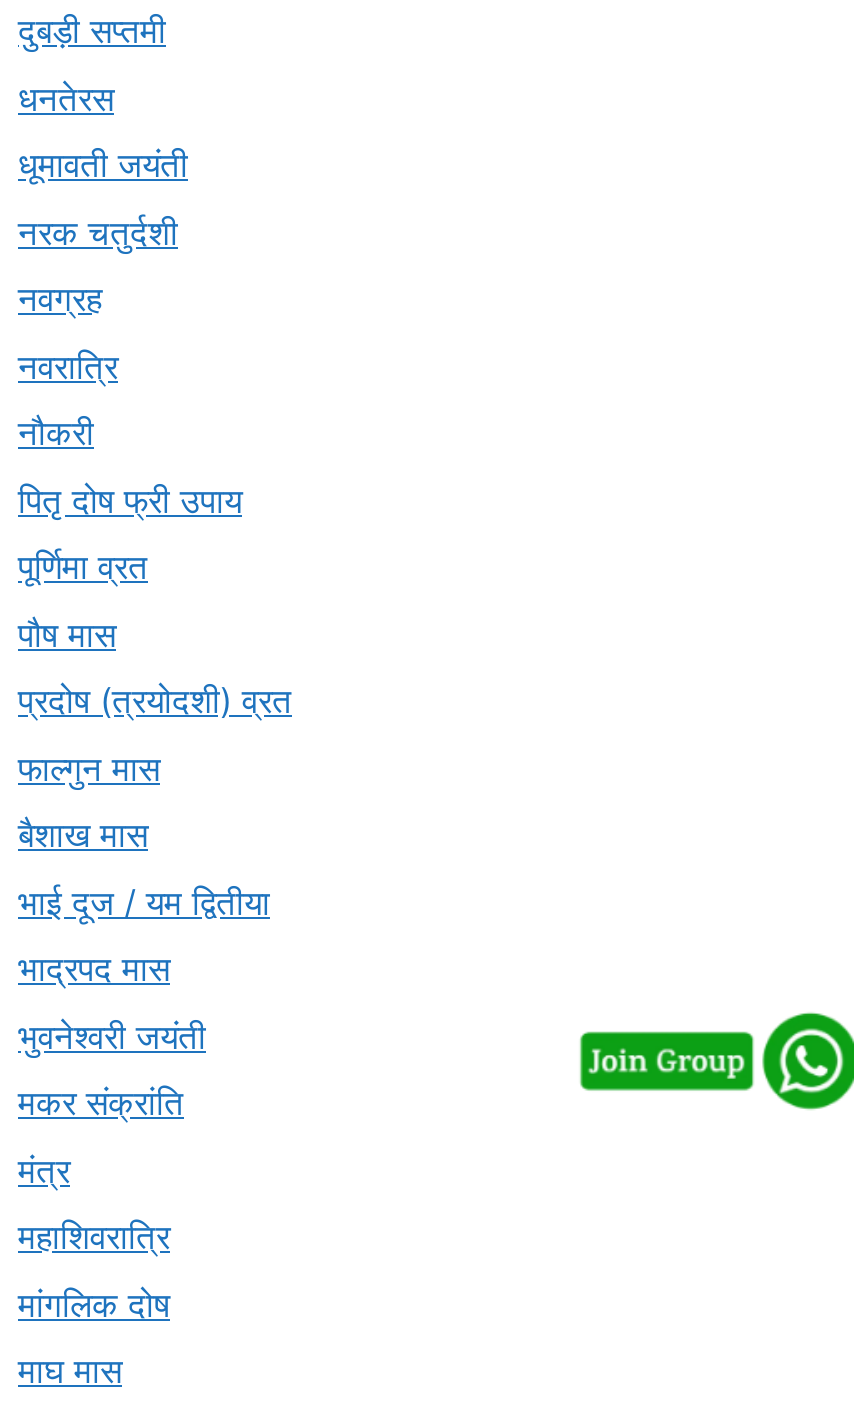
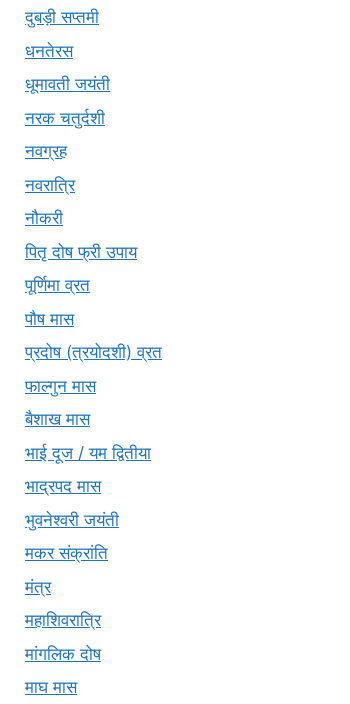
[578,1011,848,1111] [image] -> none

